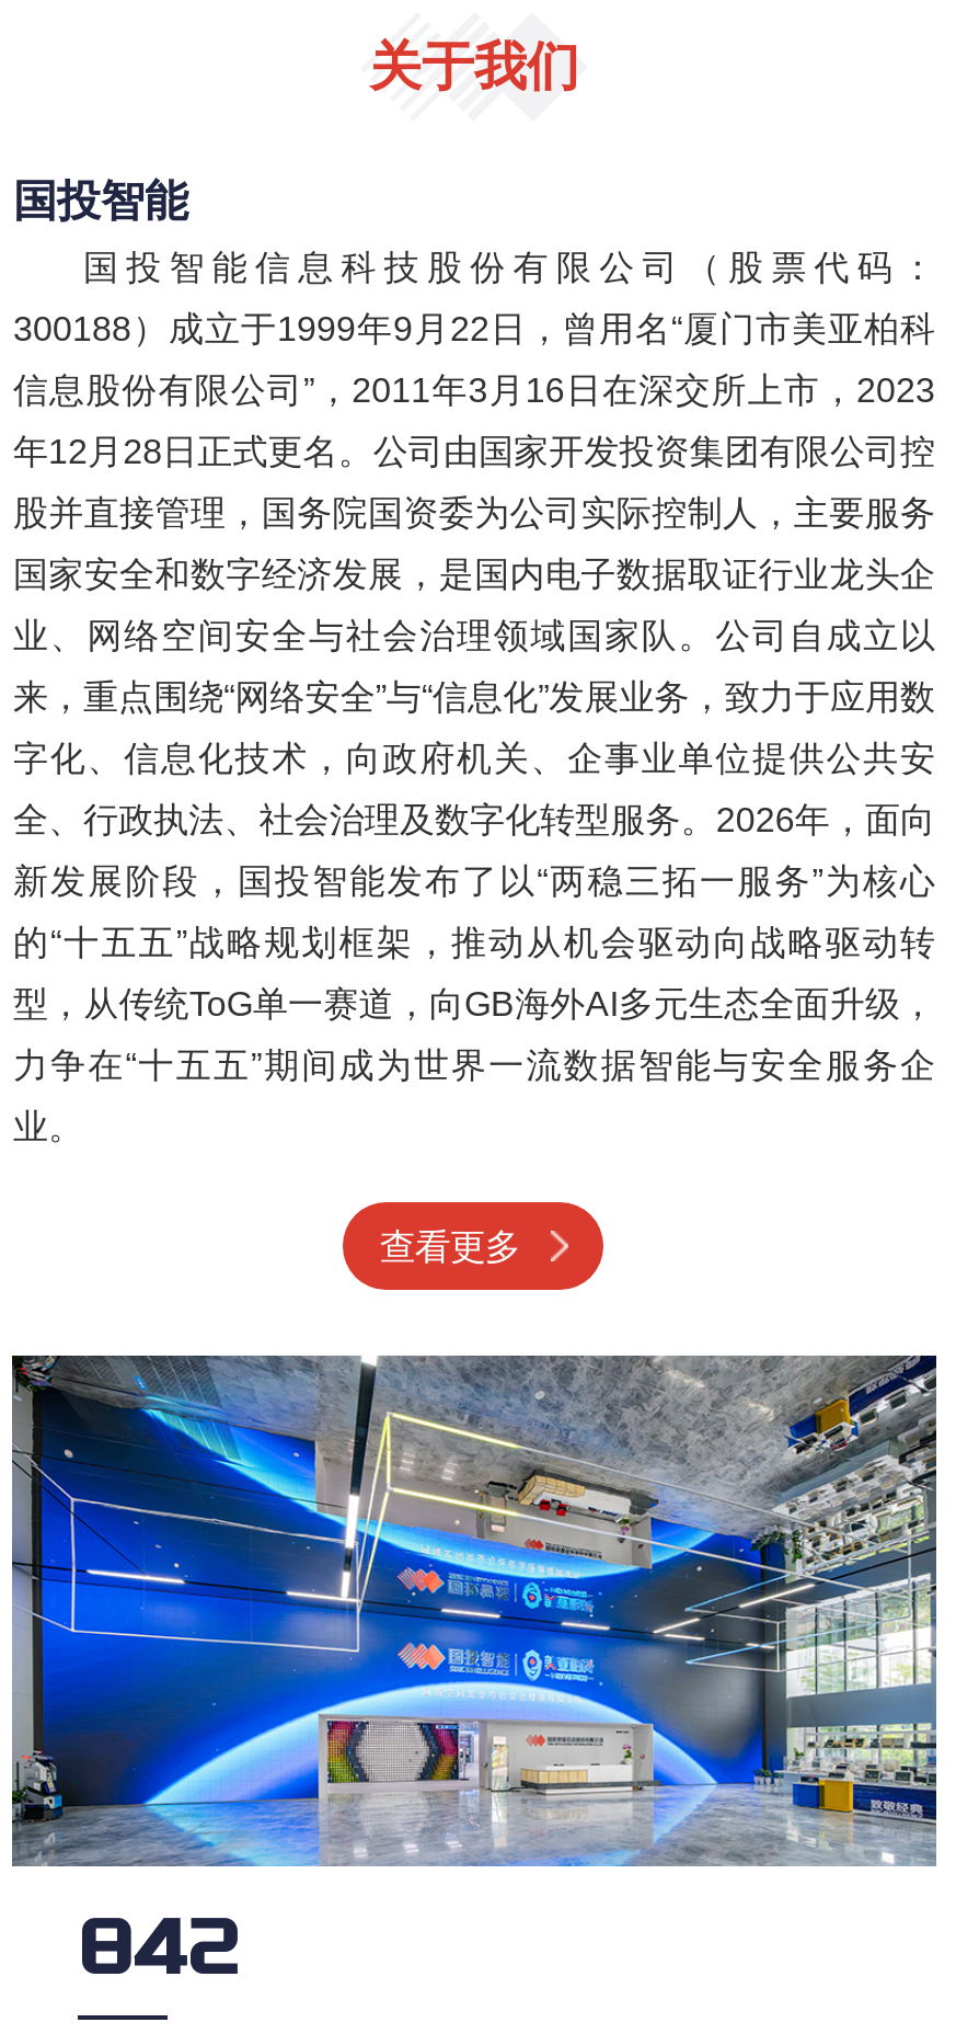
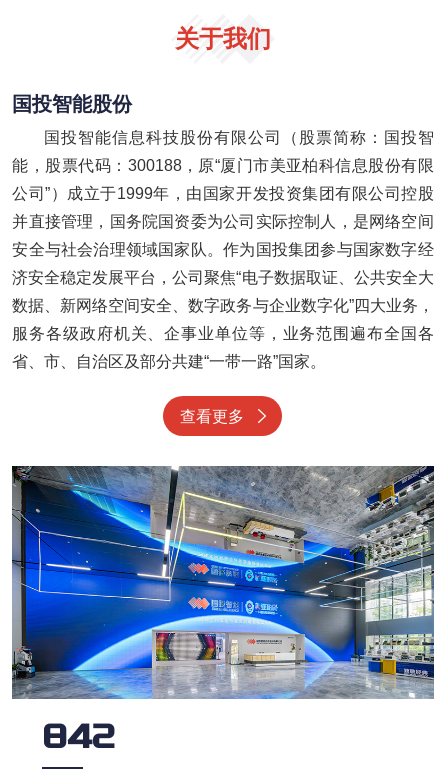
[13,177,935,1146] 国投智能 | 国投智能信息科技股份有限公司（股票代码： | 300188）成立于1999年9月22日，曾用名“厦门市美亚柏科 | 信息股份有限公司”，2011年3月16日在深交所上市，2023 | 年12月28日正式更名。公司由国家开发投资集团有限公司控 | 股并直接管理，国务院国资委为公司实际控制人，主要服务 | 国家安全和数字经济发展，是国内电子数据取证行业龙头企 | 业、网络空间安全与社会治理领域国家队。公司自成立以 | 来，重点围绕“网络安全”与“信息化”发展业务，致力于应用数 | 字化、信息化技术，向政府机关、企事业单位提供公共安 | 全、行政执法、社会治理及数字化转型服务。2026年，面向 | 新发展阶段，国投智能发布了以“两稳三拓一服务”为核心 | 的“十五五”战略规划框架，推动从机会驱动向战略驱动转 | 型，从传统ToG单一赛道，向GB海外AI多元生态全面升级， | 力争在“十五五”期间成为世界一流数据智能与安全服务企 | 业。 -> [12,93,433,370] 国投智能股份 | 国投智能信息科技股份有限公司（股票简称：国投智 | 能，股票代码：300188，原“厦门市美亚柏科信息股份有限 | 公司”）成立于1999年，由国家开发投资集团有限公司控股 | 并直接管理，国务院国资委为公司实际控制人，是网络空间 | 安全与社会治理领域国家队。作为国投集团参与国家数字经 | 济安全稳定发展平台，公司聚焦“电子数据取证、公共安全大 | 数据、新网络空间安全、数字政务与企业数字化”四大业务， | 服务各级政府机关、企事业单位等，业务范围遍布全国各 | 省、市、自治区及部分共建“一带一路”国家。

